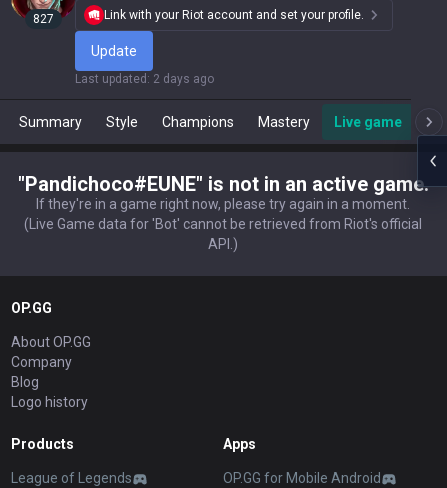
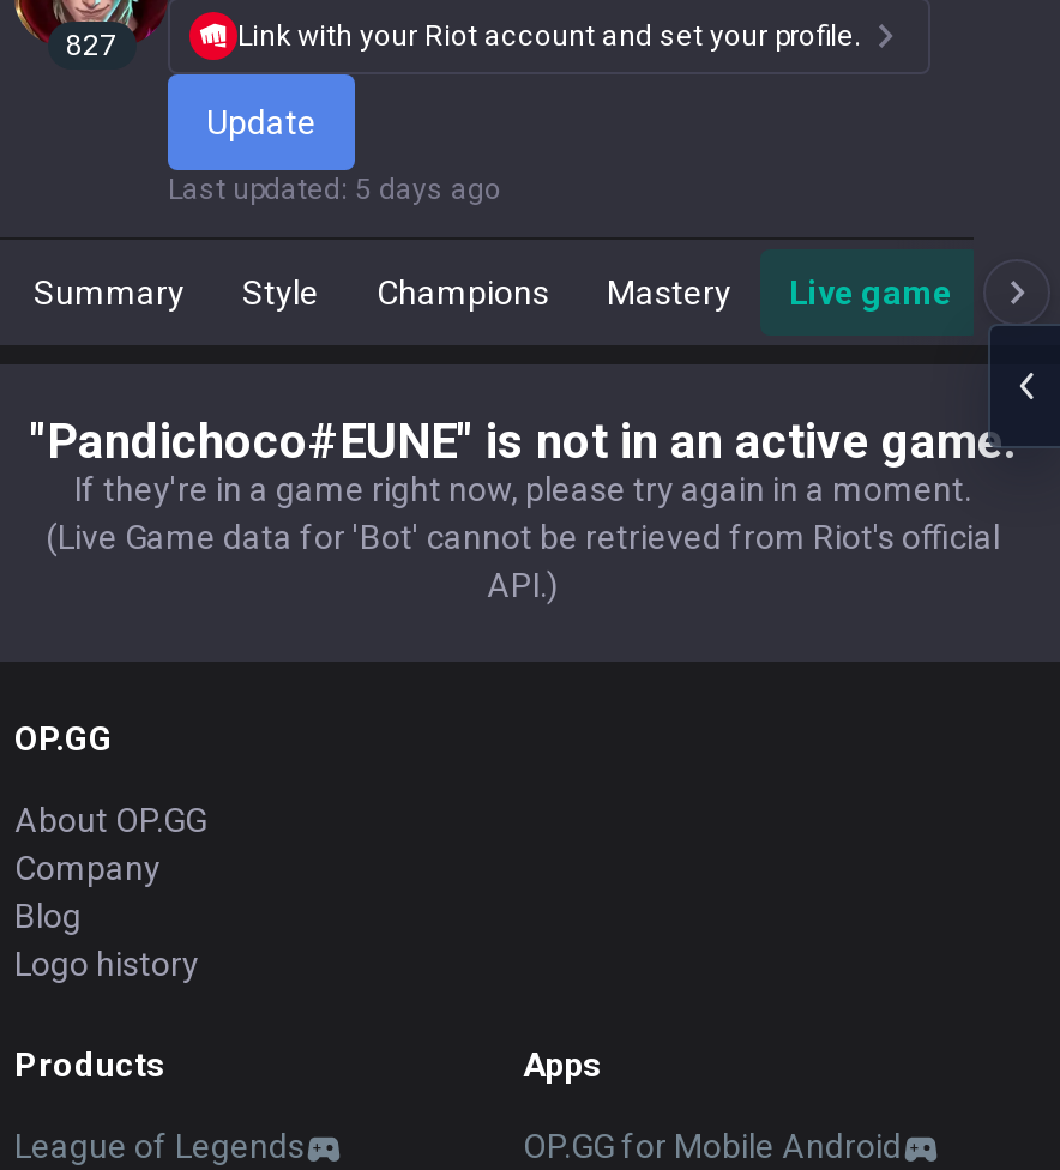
[75,72,214,86] Last updated: 2 days ago -> [168,173,501,206] Last updated: 5 days ago

